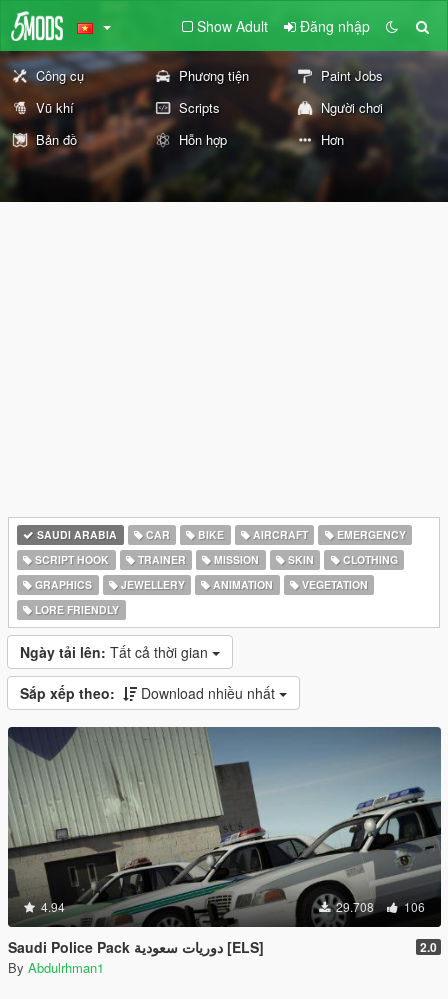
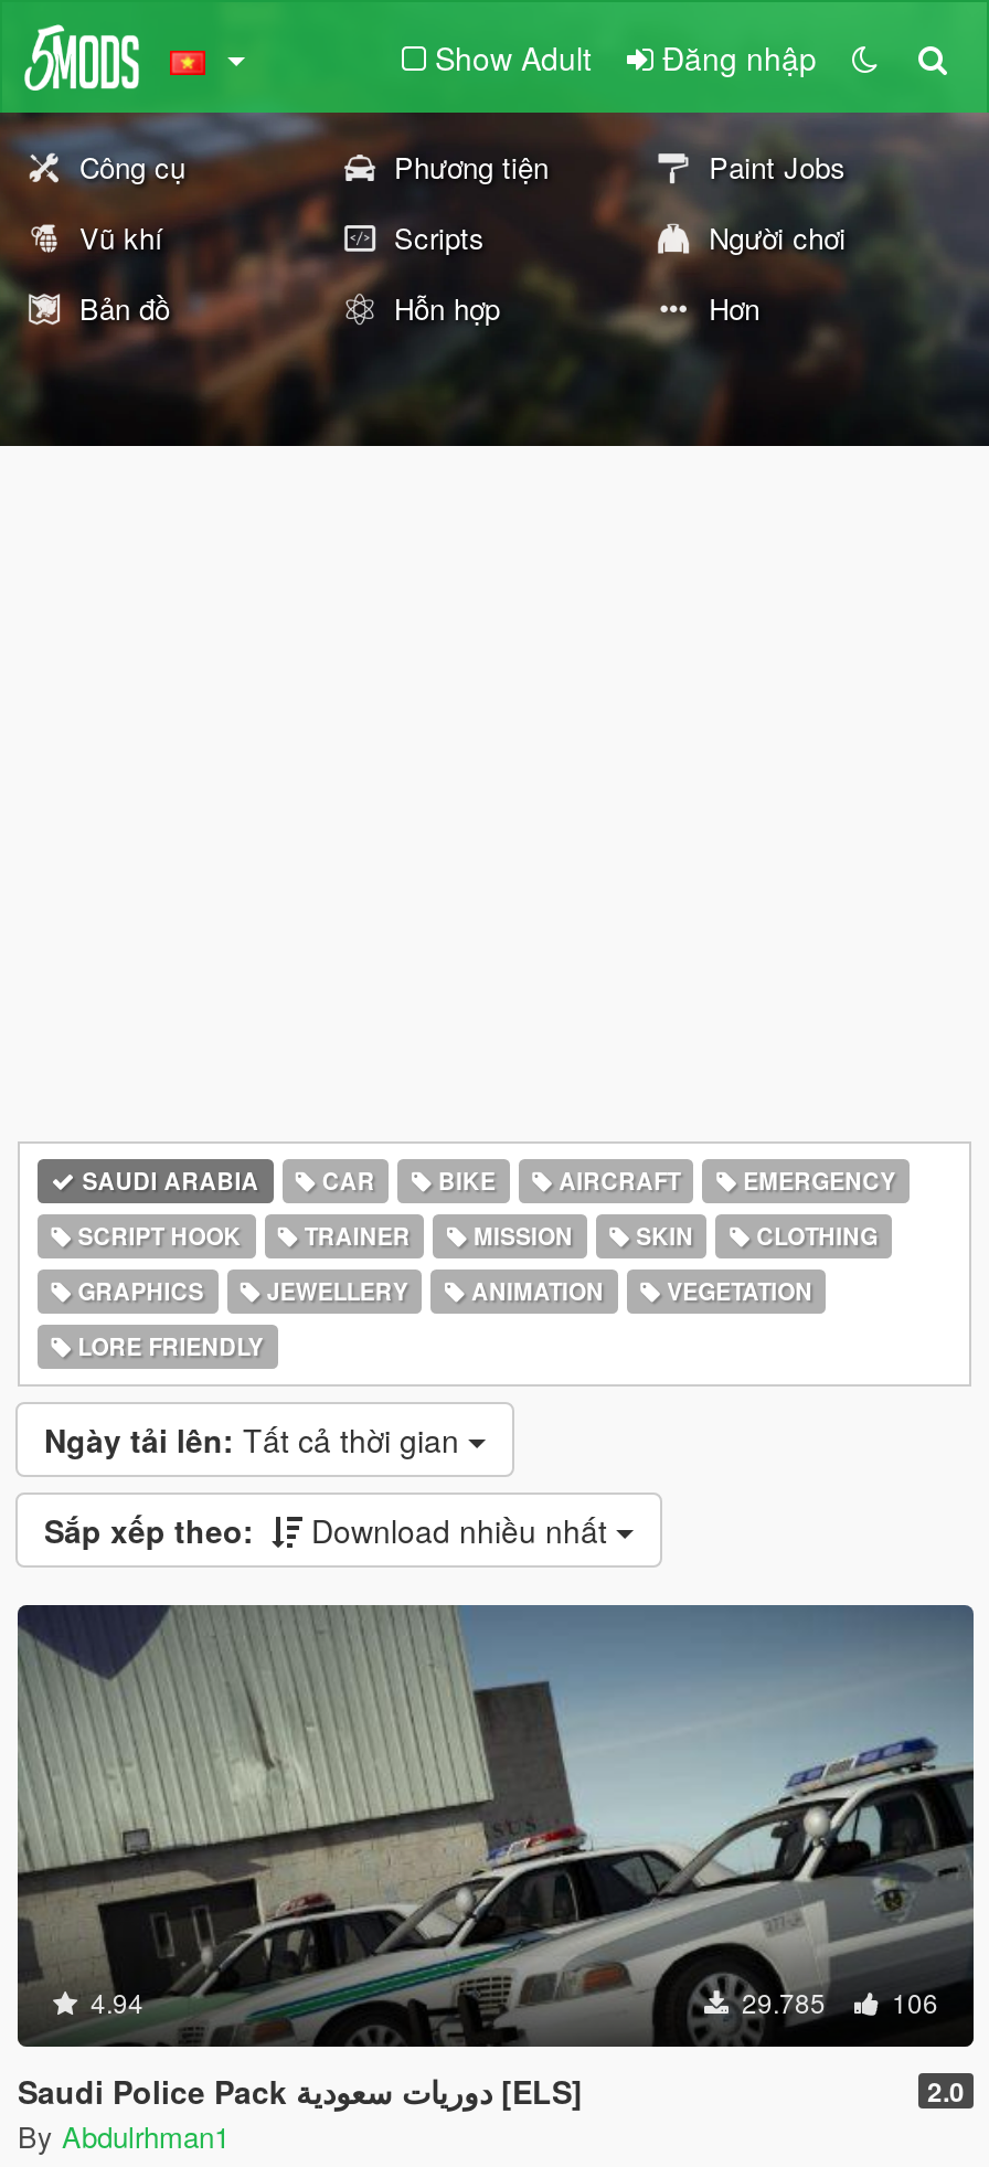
[333,898,425,915] 29.708 106 -> [735,1983,938,2020] 29.785 106

